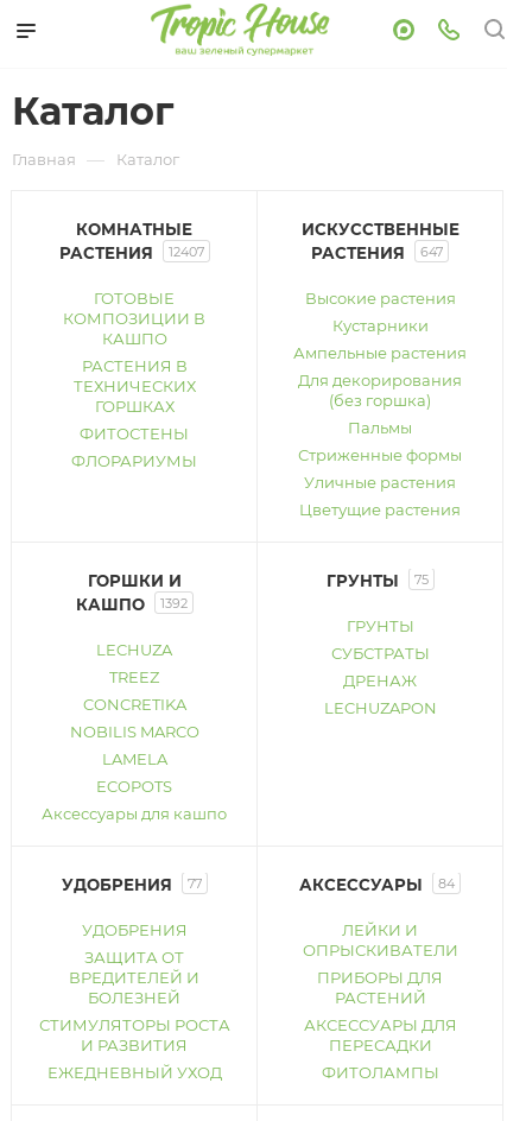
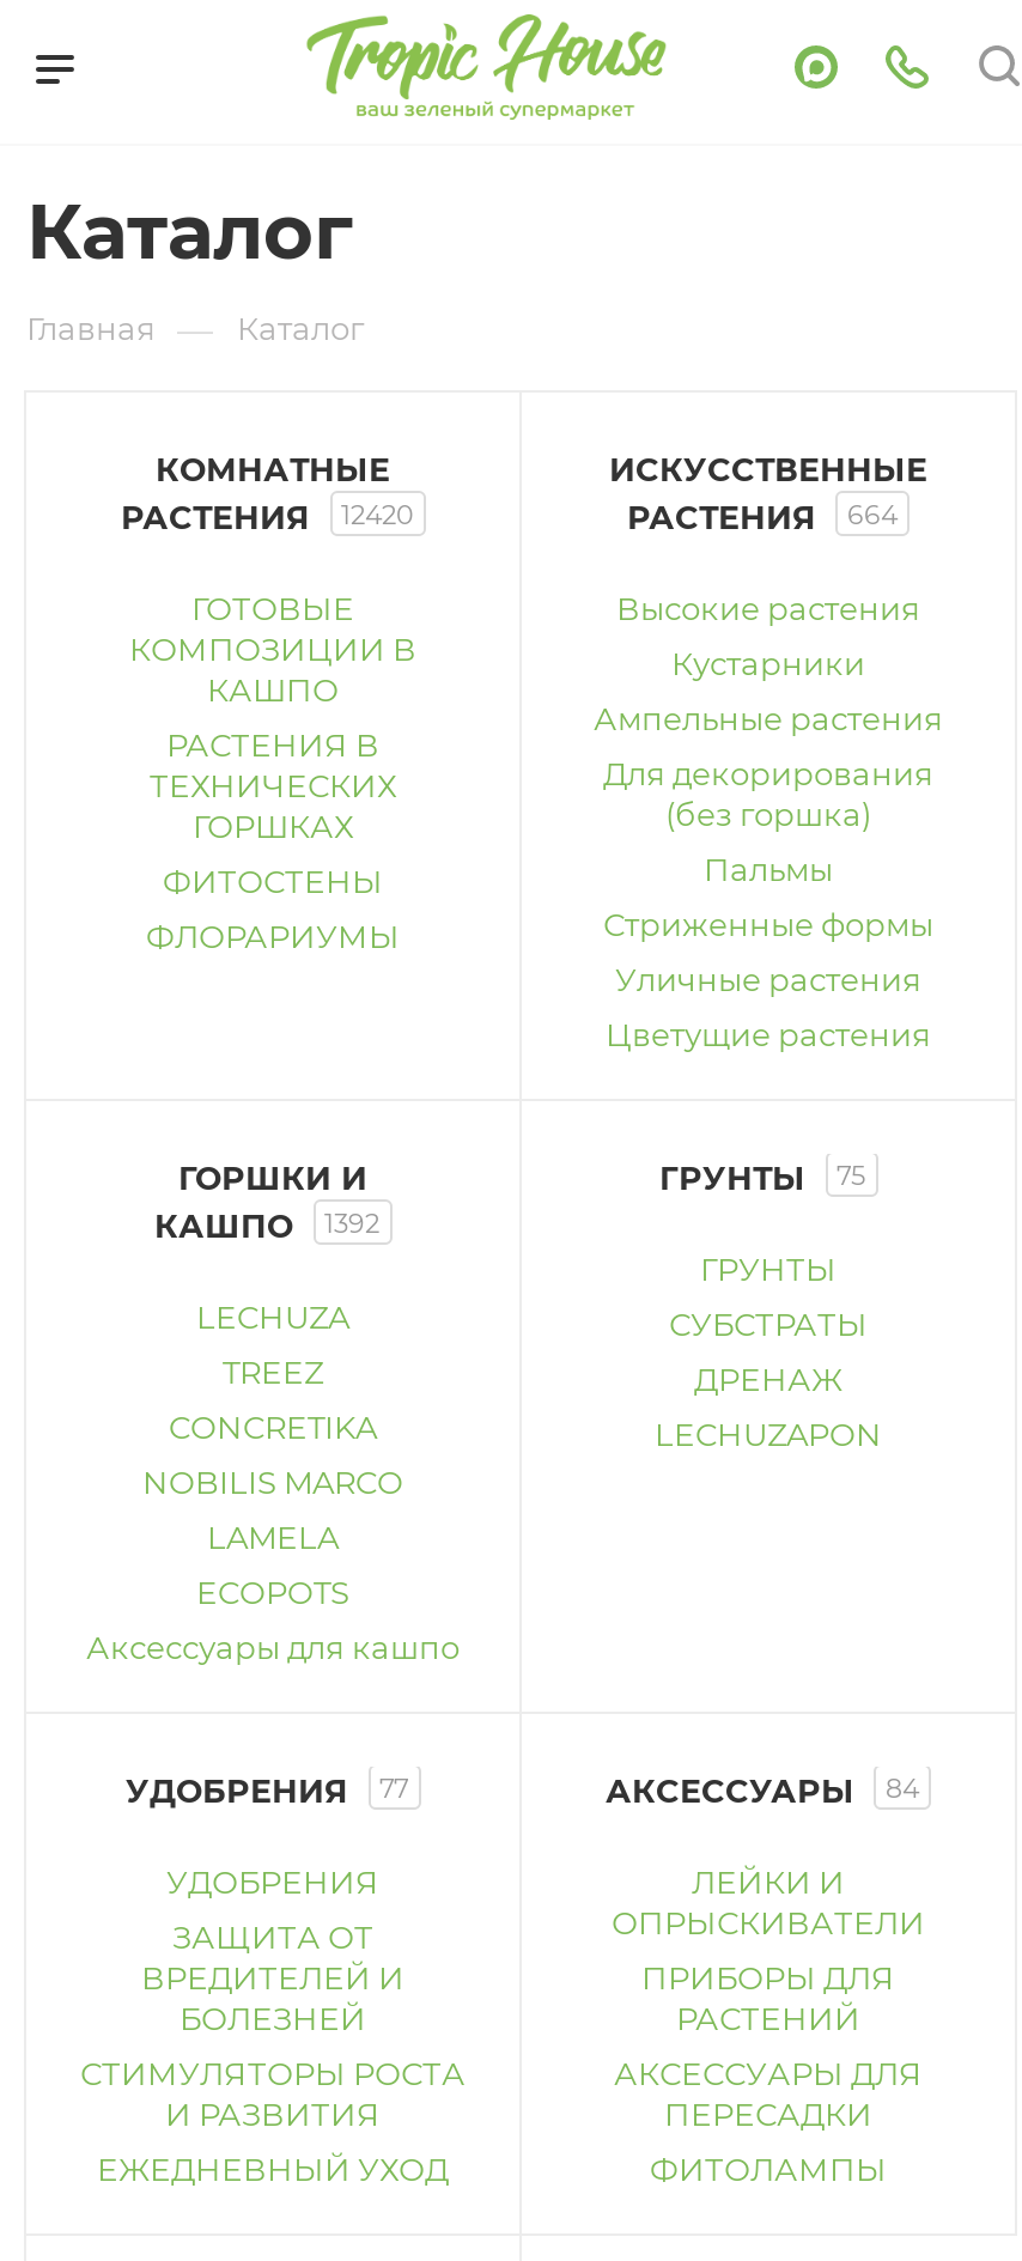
[59,243,204,262] РАСТЕНИЯ 12407 -> [121,498,413,536] РАСТЕНИЯ 12420
[311,243,443,262] РАСТЕНИЯ 647 -> [627,498,898,536] РАСТЕНИЯ 664

